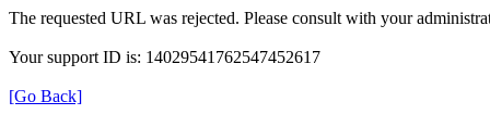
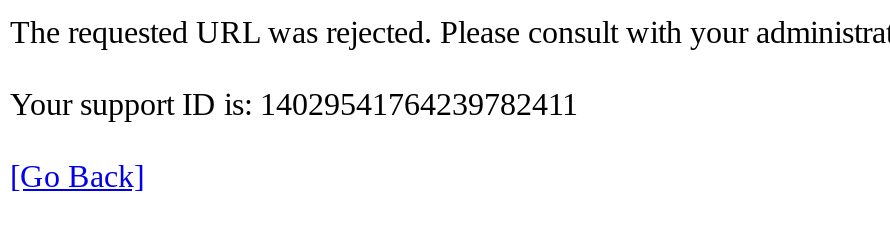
[9,48,320,66] Your support ID is: 14029541762547452617 -> [10,87,578,121] Your support ID is: 14029541764239782411

